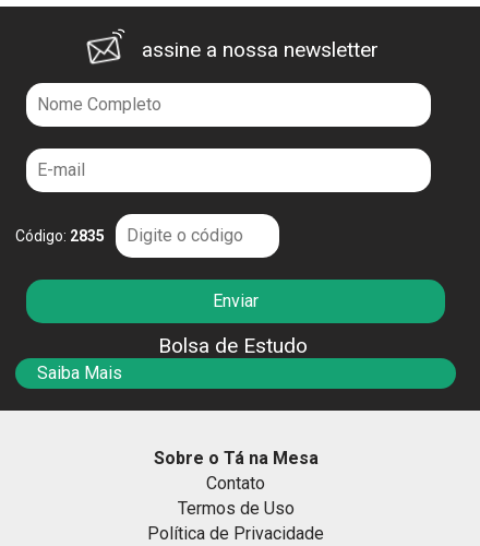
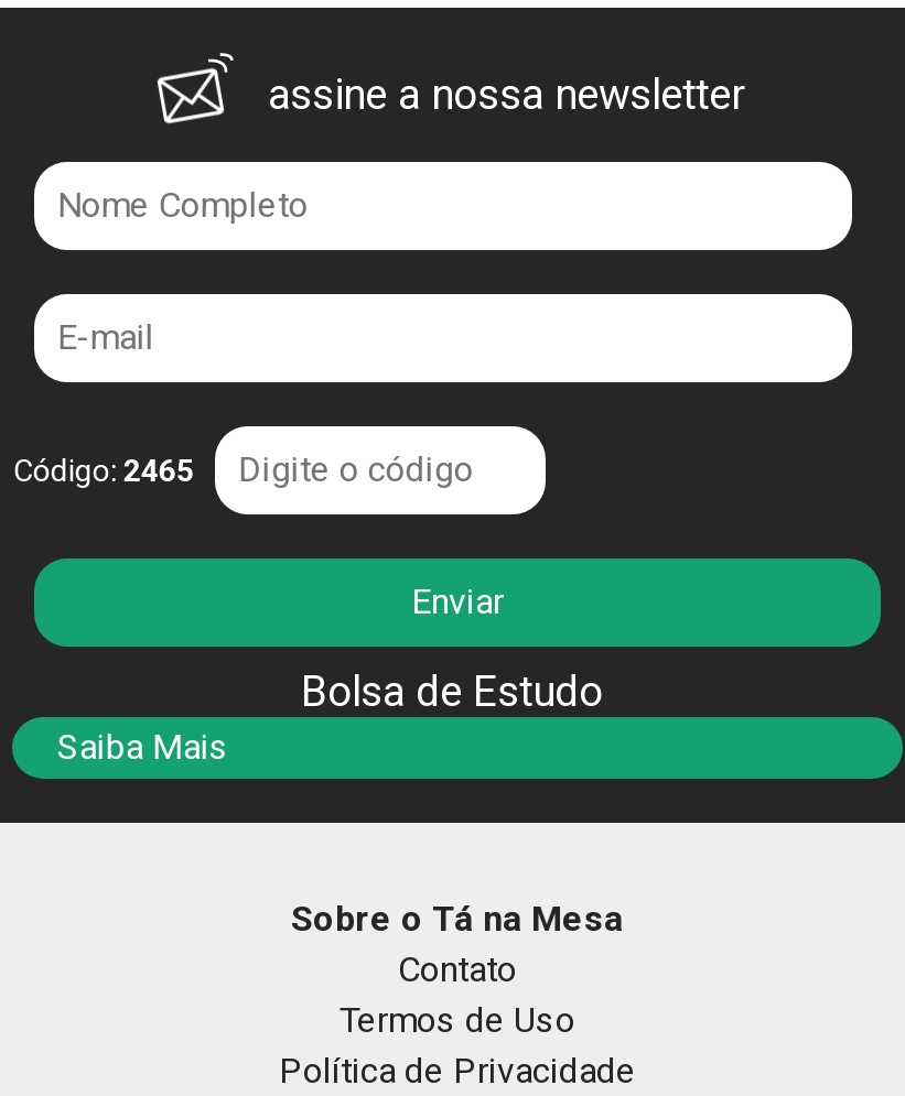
[16,227,105,244] Código: 2835 -> [13,452,194,487] Código: 2465

